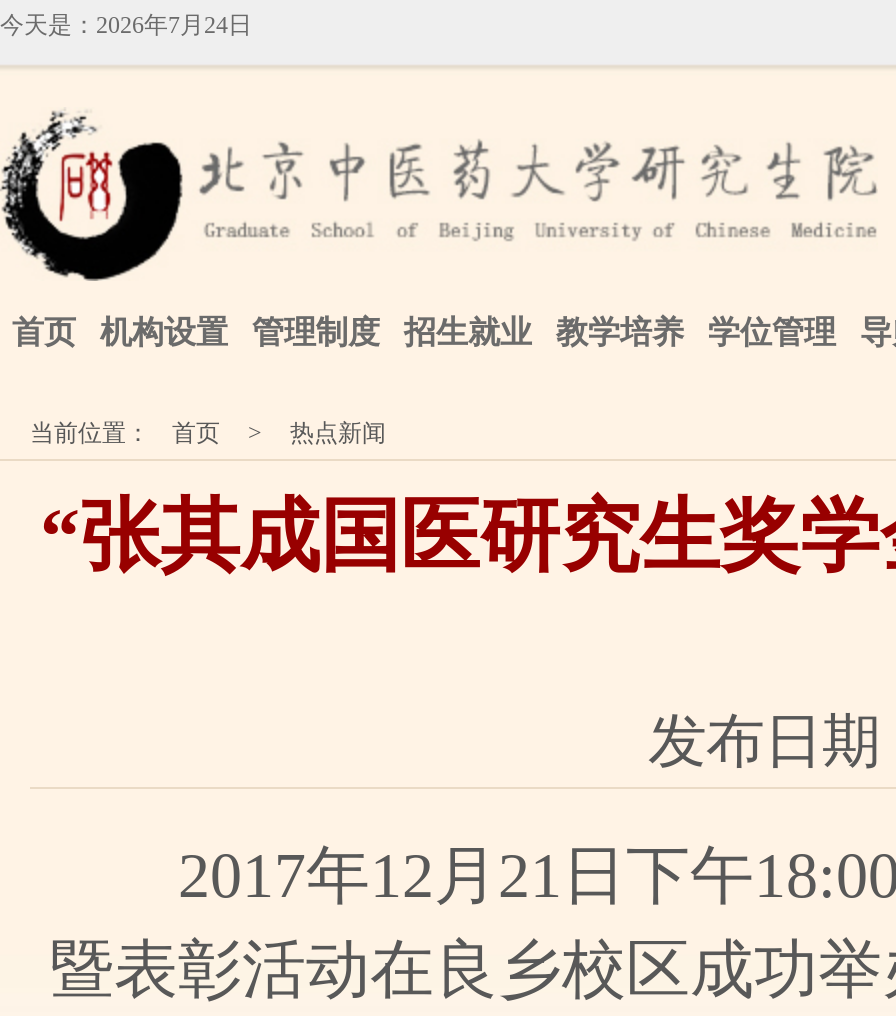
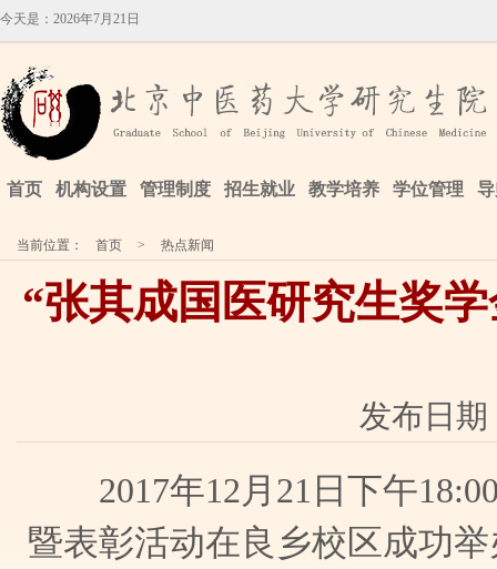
[0,11,252,39] 今天是：2026年7月24日 -> [0,11,140,27] 今天是：2026年7月21日

